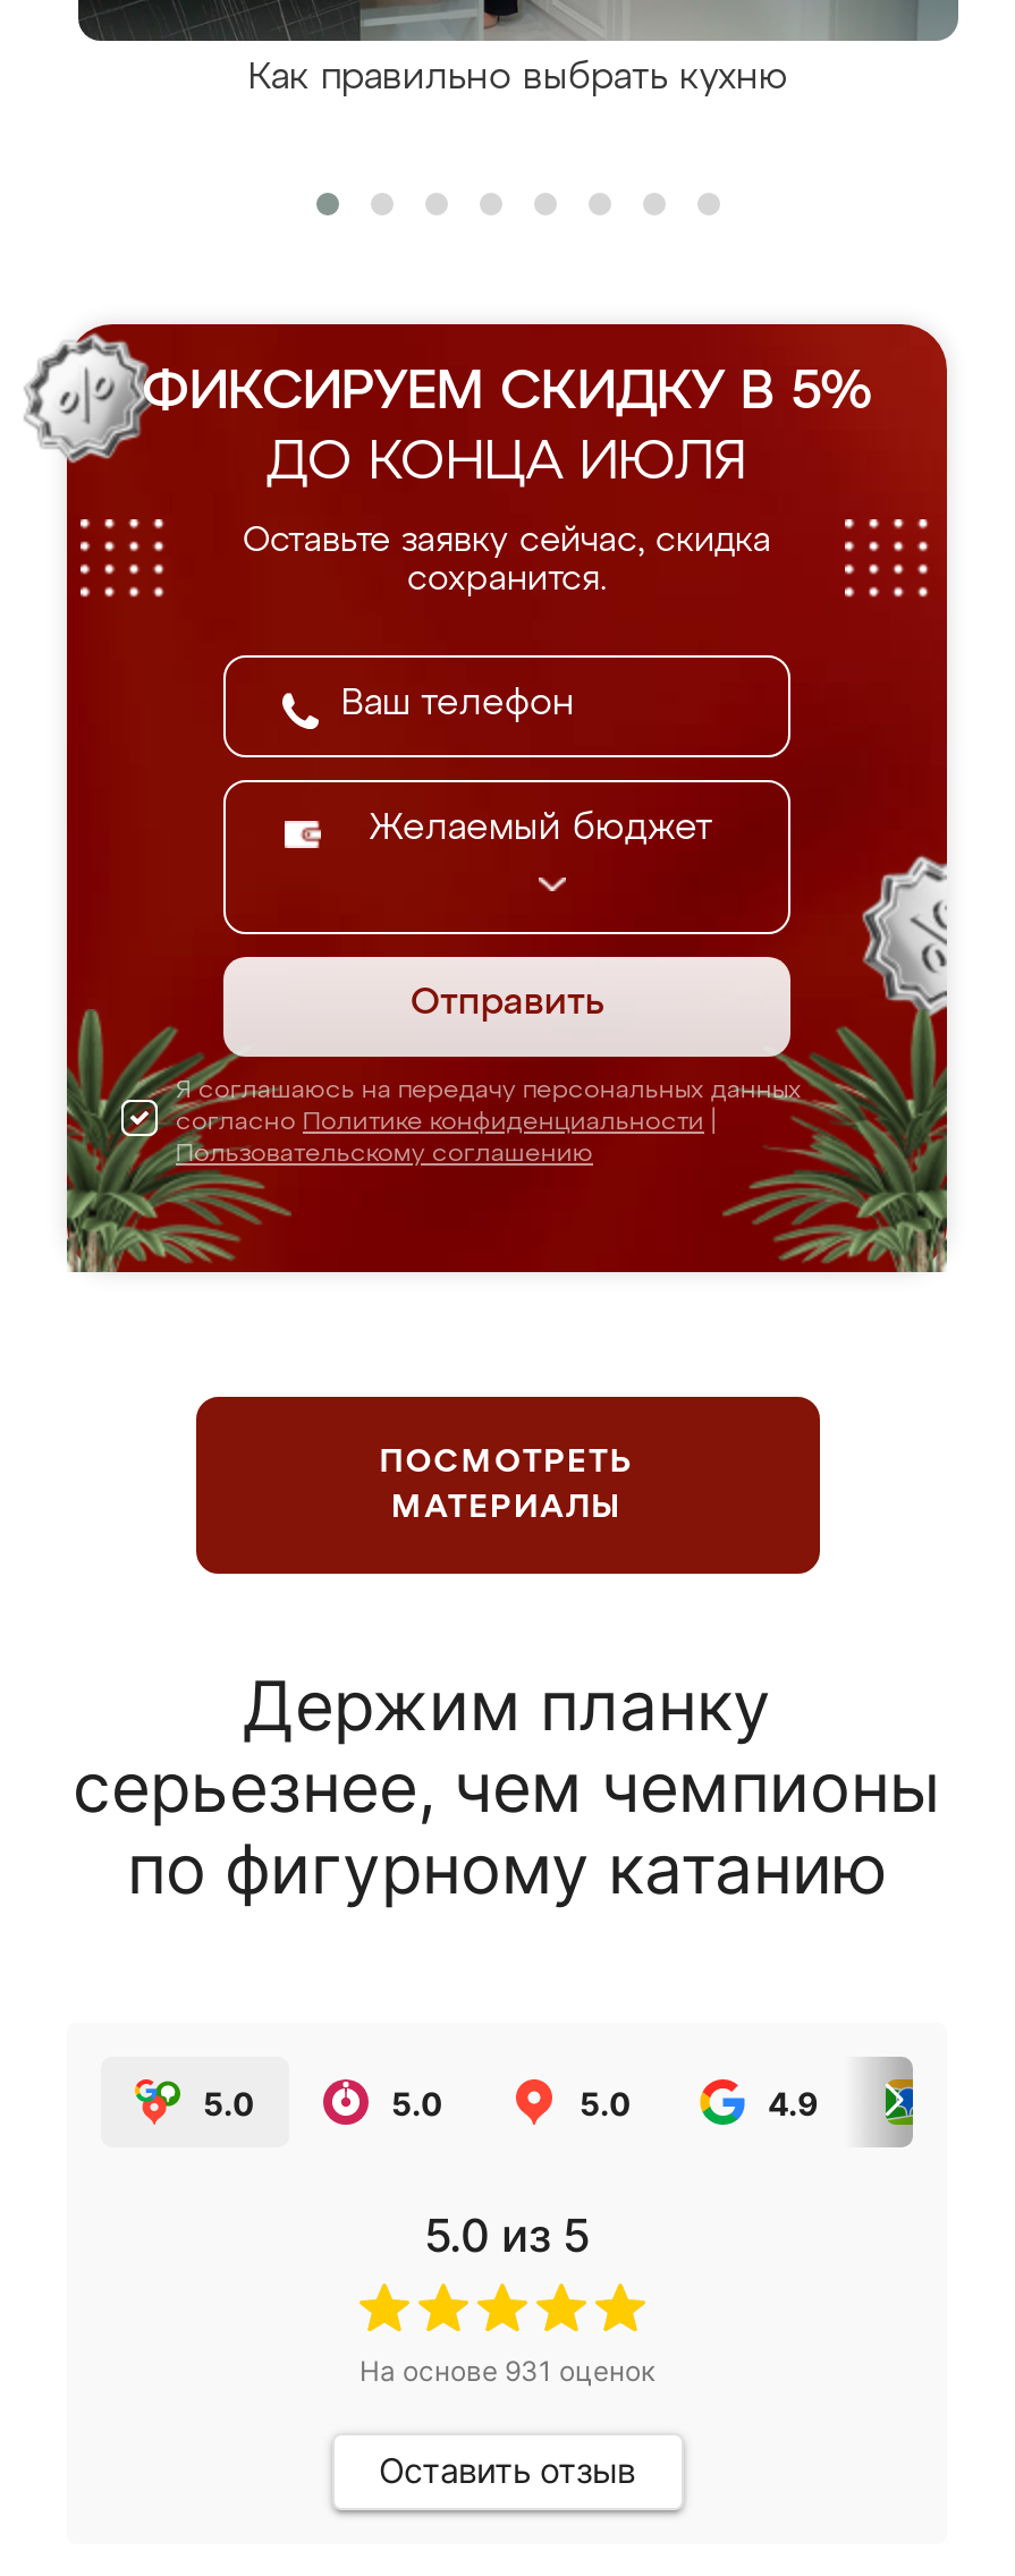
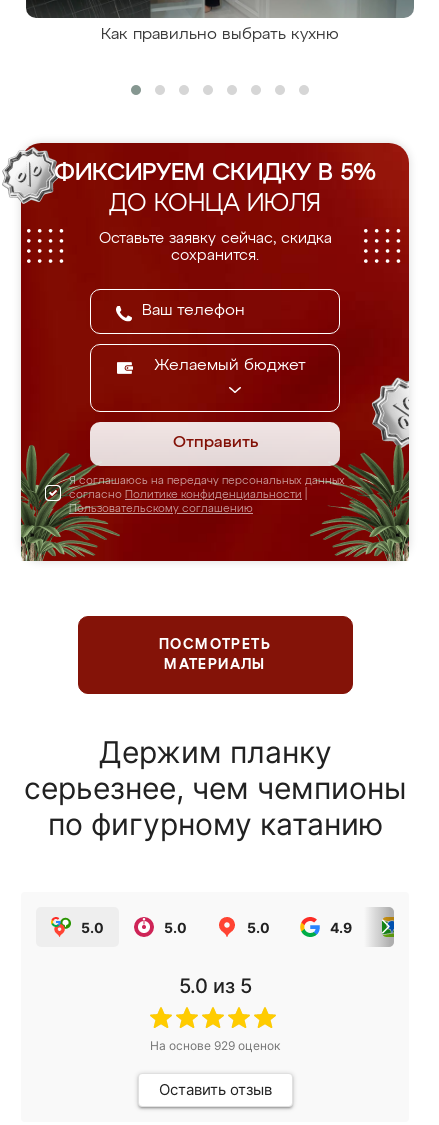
[360,2354,654,2388] На основе 931 оценок -> [150,1038,280,1053] На основе 929 оценок

